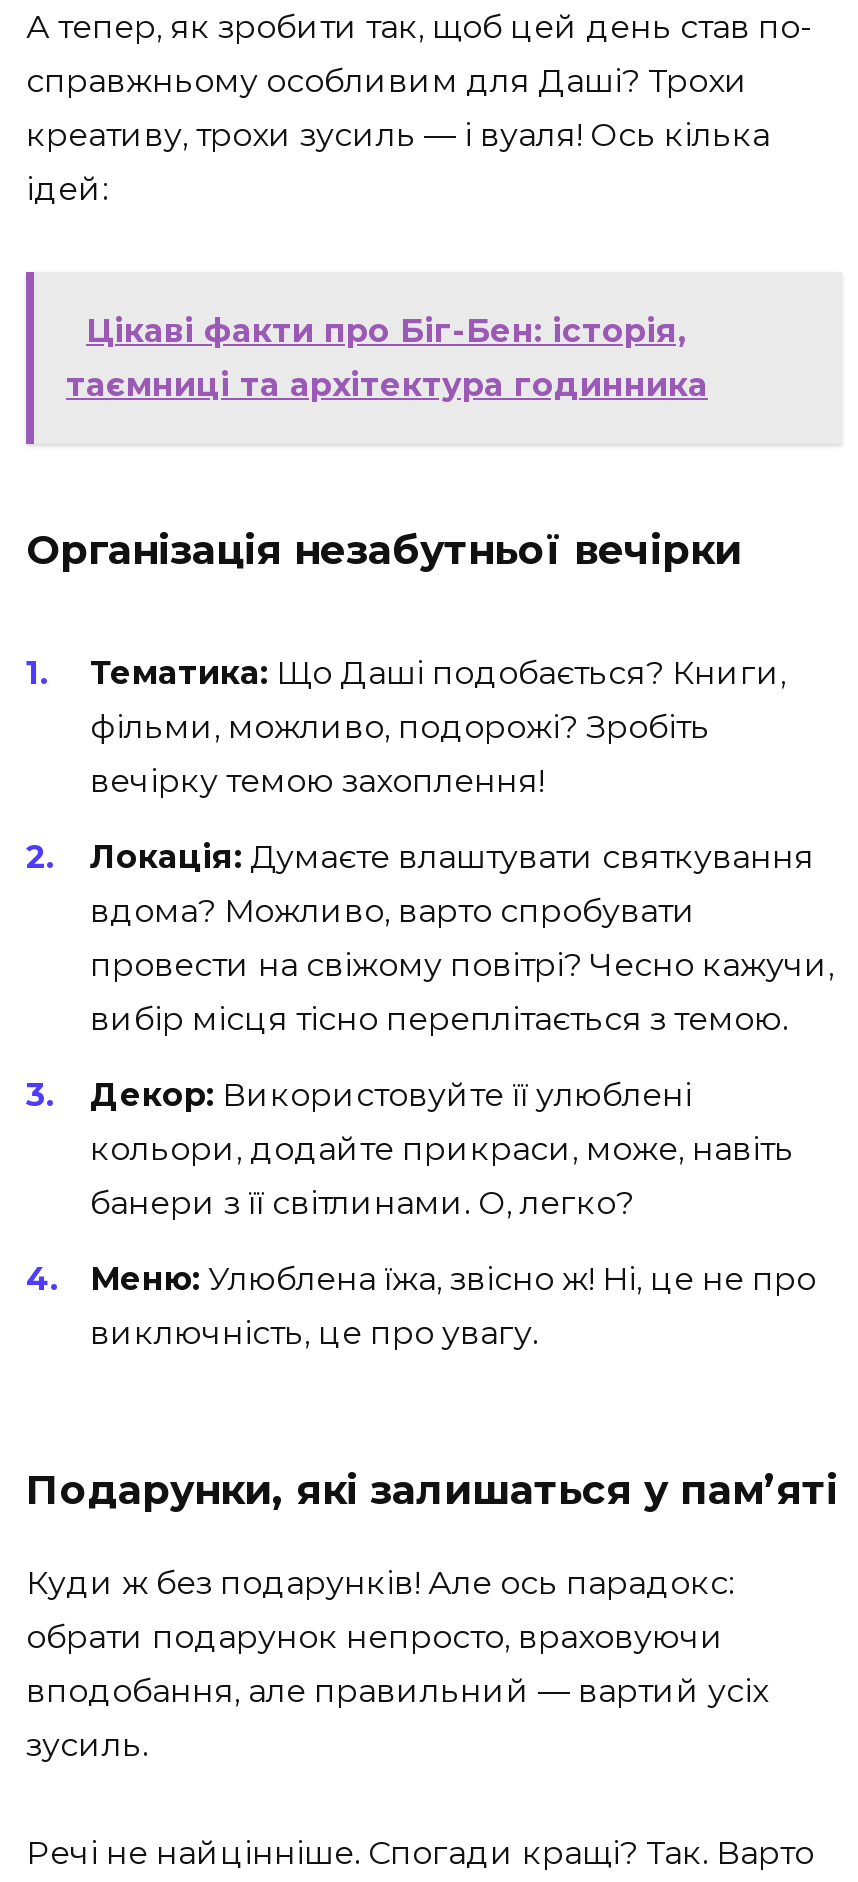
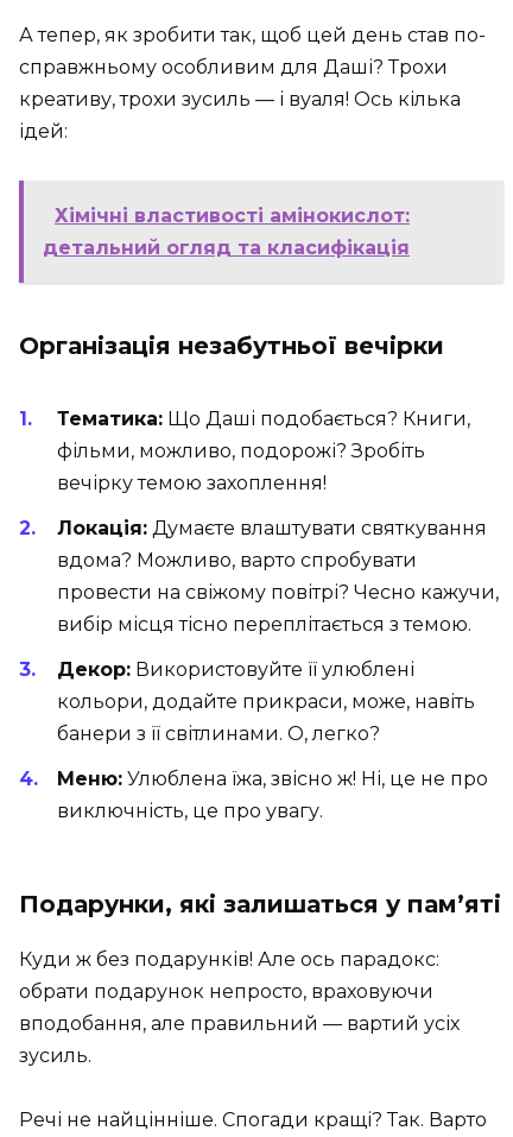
[66,311,708,403] Цікаві факти про Біг-Бен: історія, | таємниці та архітектура годинника -> [43,204,410,259] Хімічні властивості амінокислот: | детальний огляд та класифікація

